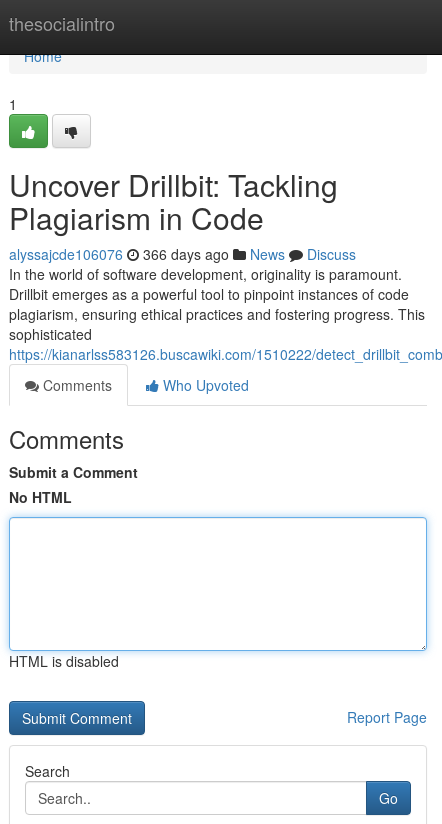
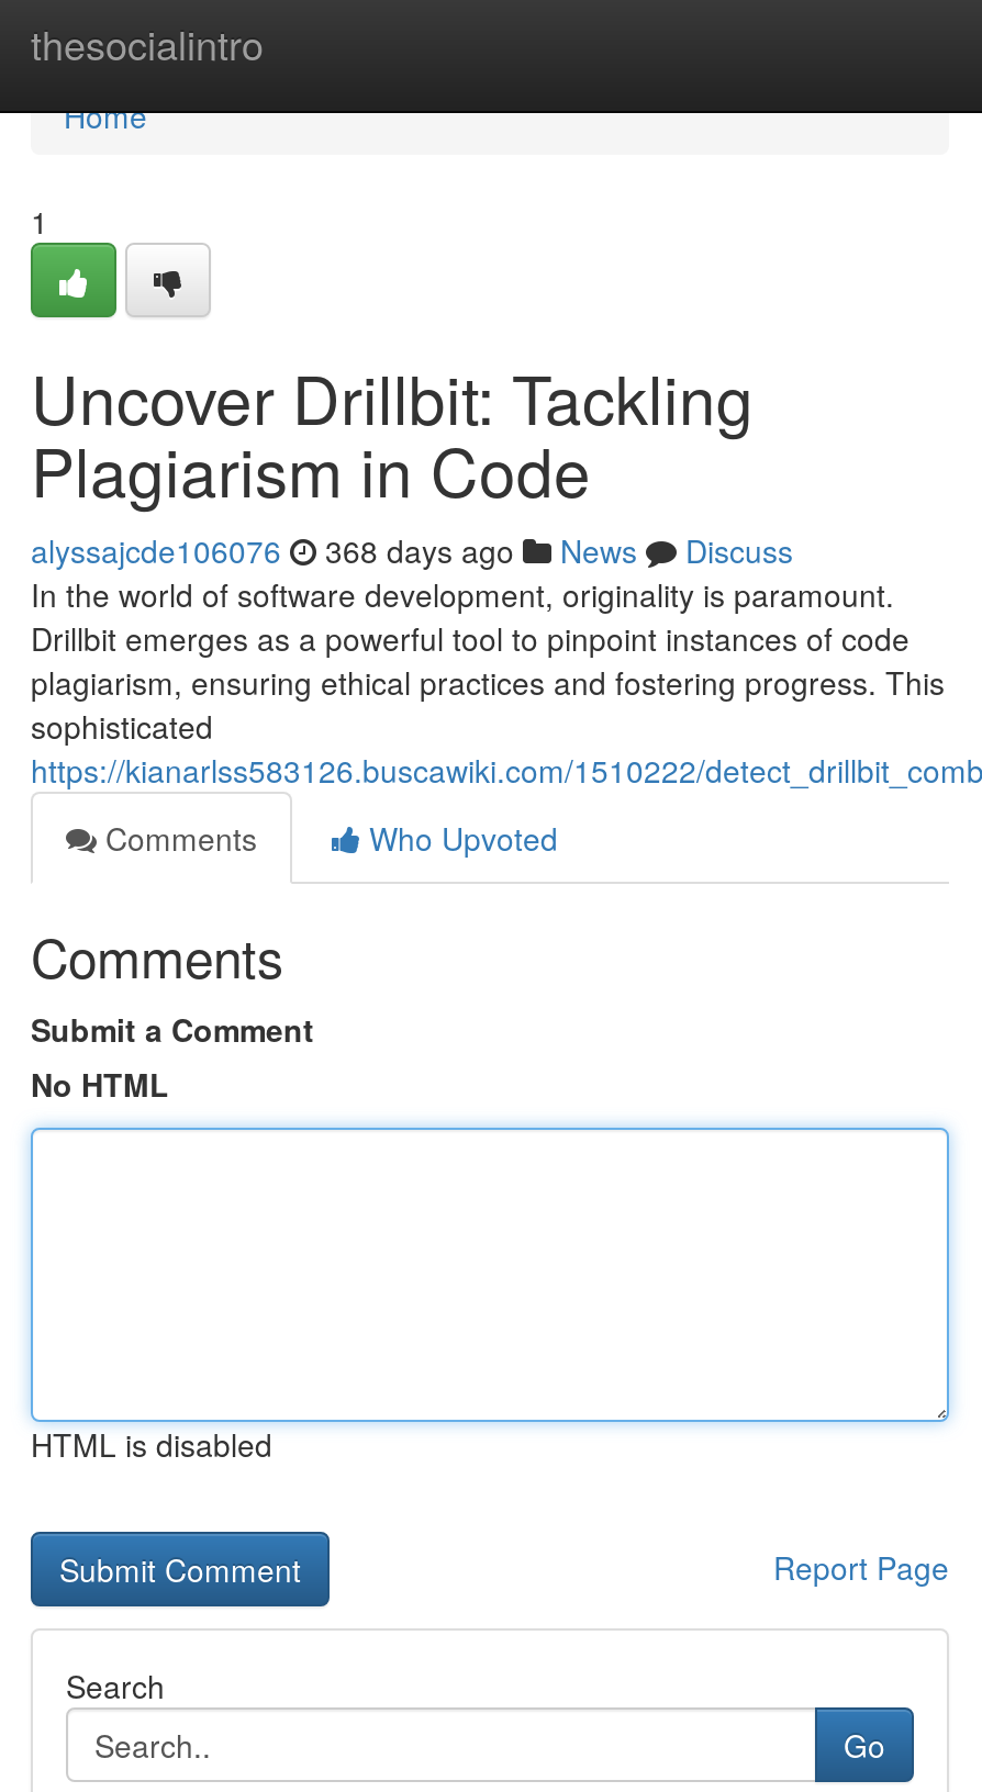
[9,244,356,264] alyssajcde106076 366 days ago News Discuss -> [31,528,793,572] alyssajcde106076 368 days ago News Discuss

